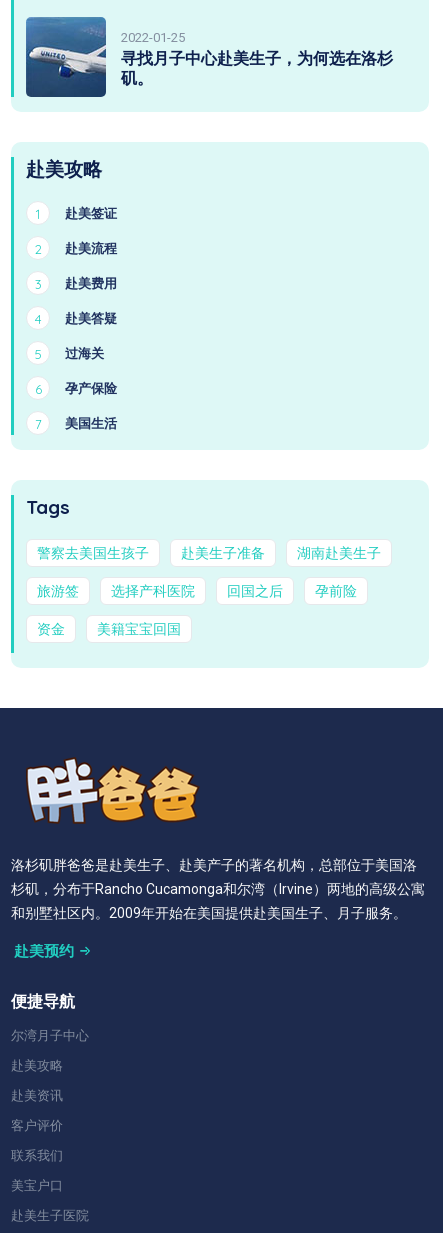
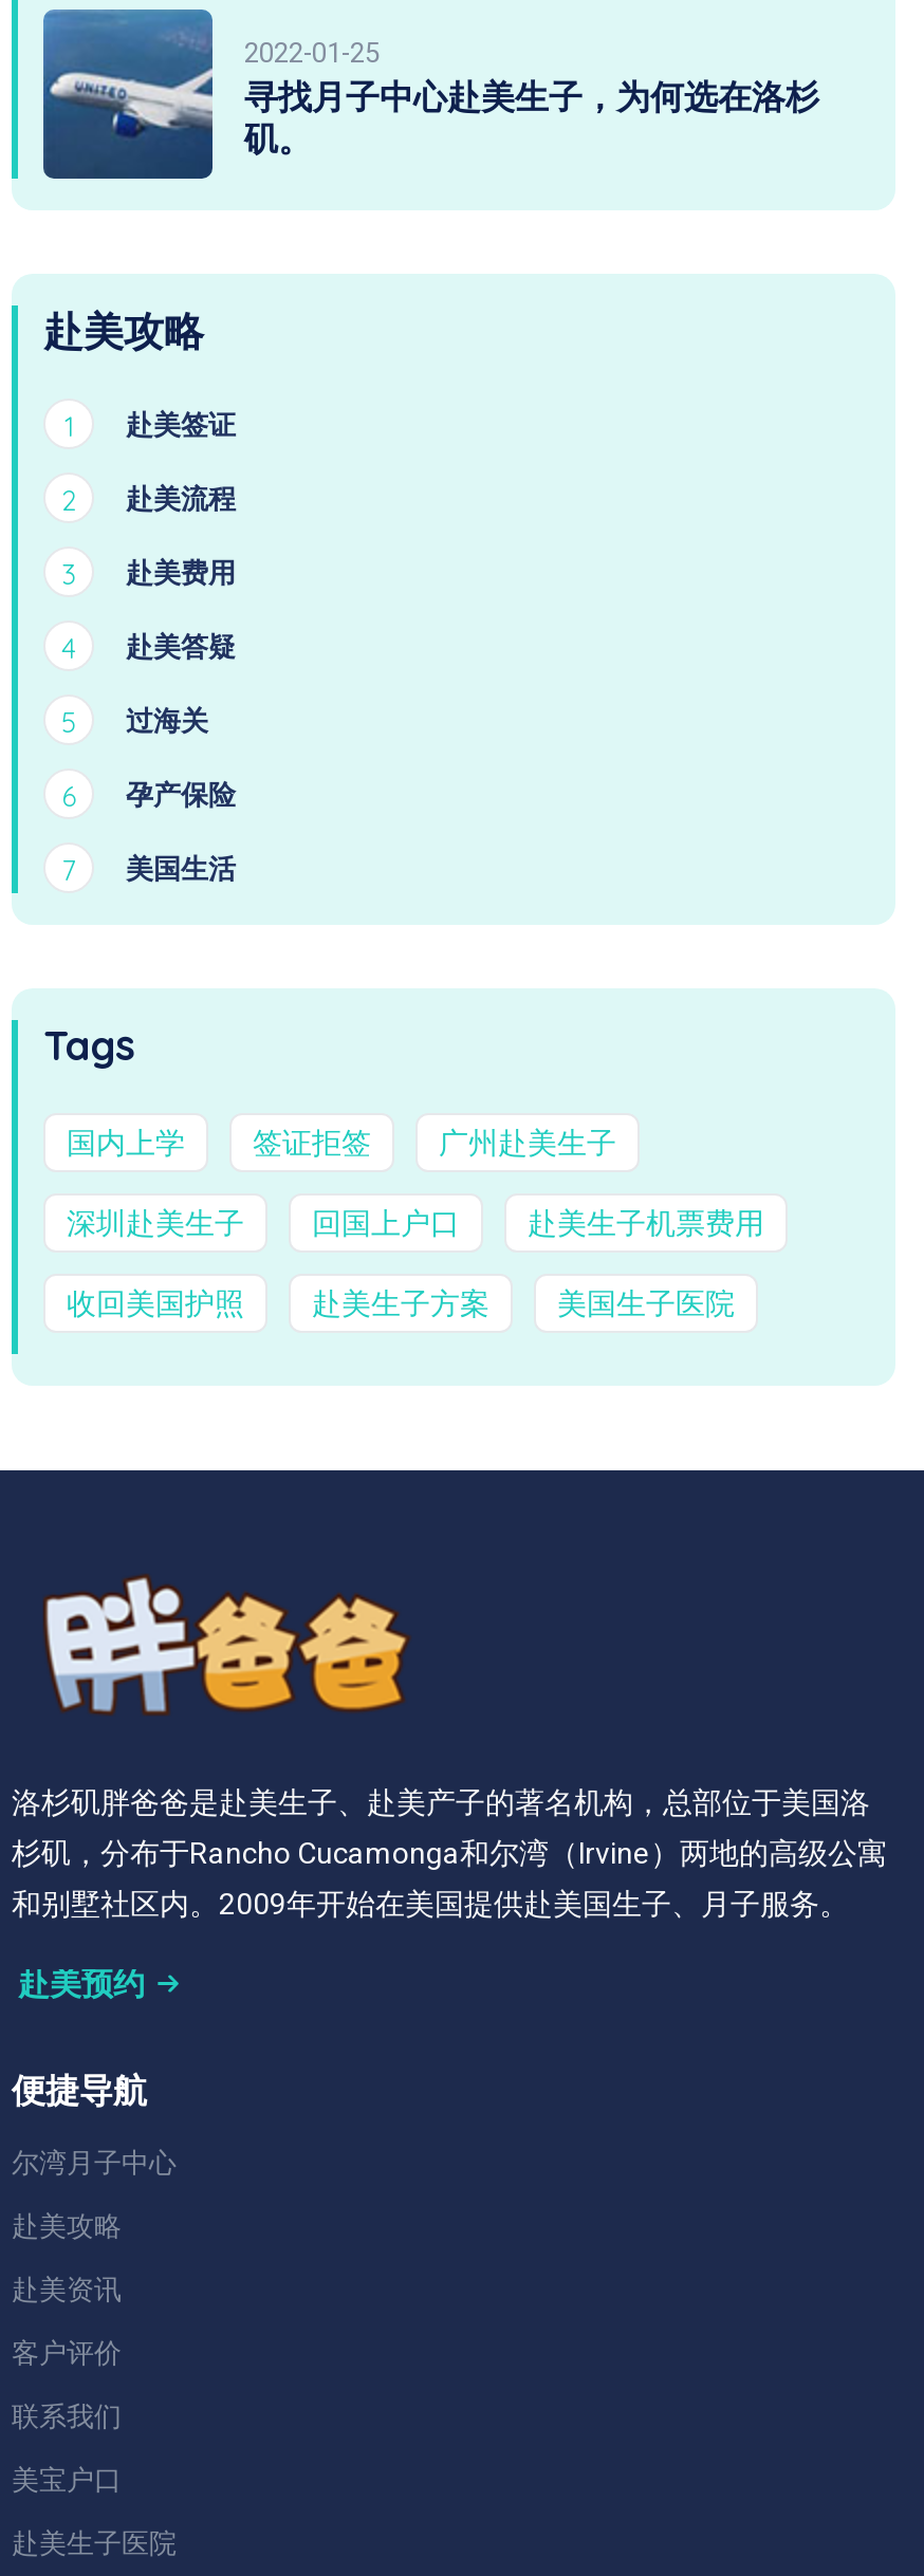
[37,545,381,561] 警察去美国生孩子 | 赴美生子准备 | 湖南赴美生子 -> [67,1126,616,1160] 国内上学 | 签证拒签 | 广州赴美生子
[37,583,357,599] 旅游签 | 选择产科医院 | 回国之后 | 孕前险 -> [67,1207,764,1241] 深圳赴美生子 | 回国上户口 | 赴美生子机票费用
[37,621,181,637] 资金 | 美籍宝宝回国 -> [67,1287,735,1321] 收回美国护照 | 赴美生子方案 | 美国生子医院

